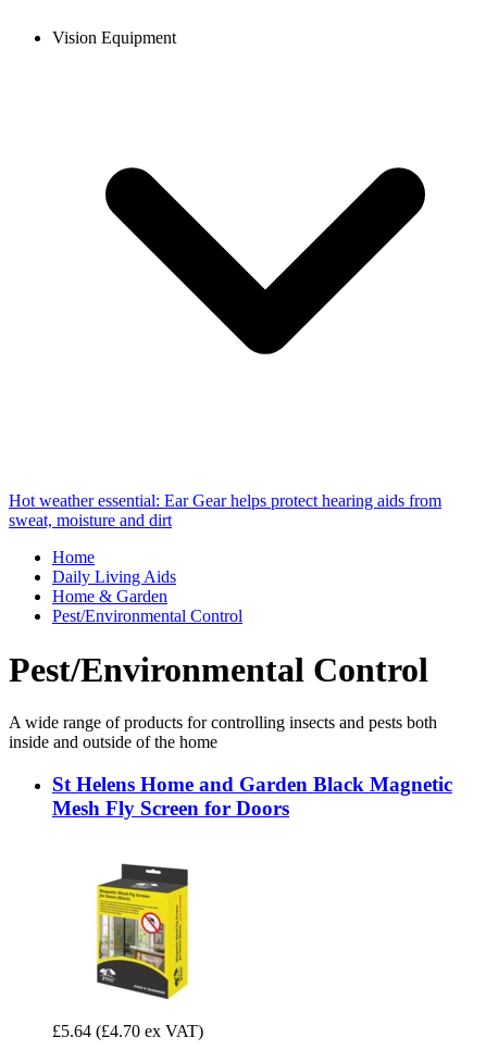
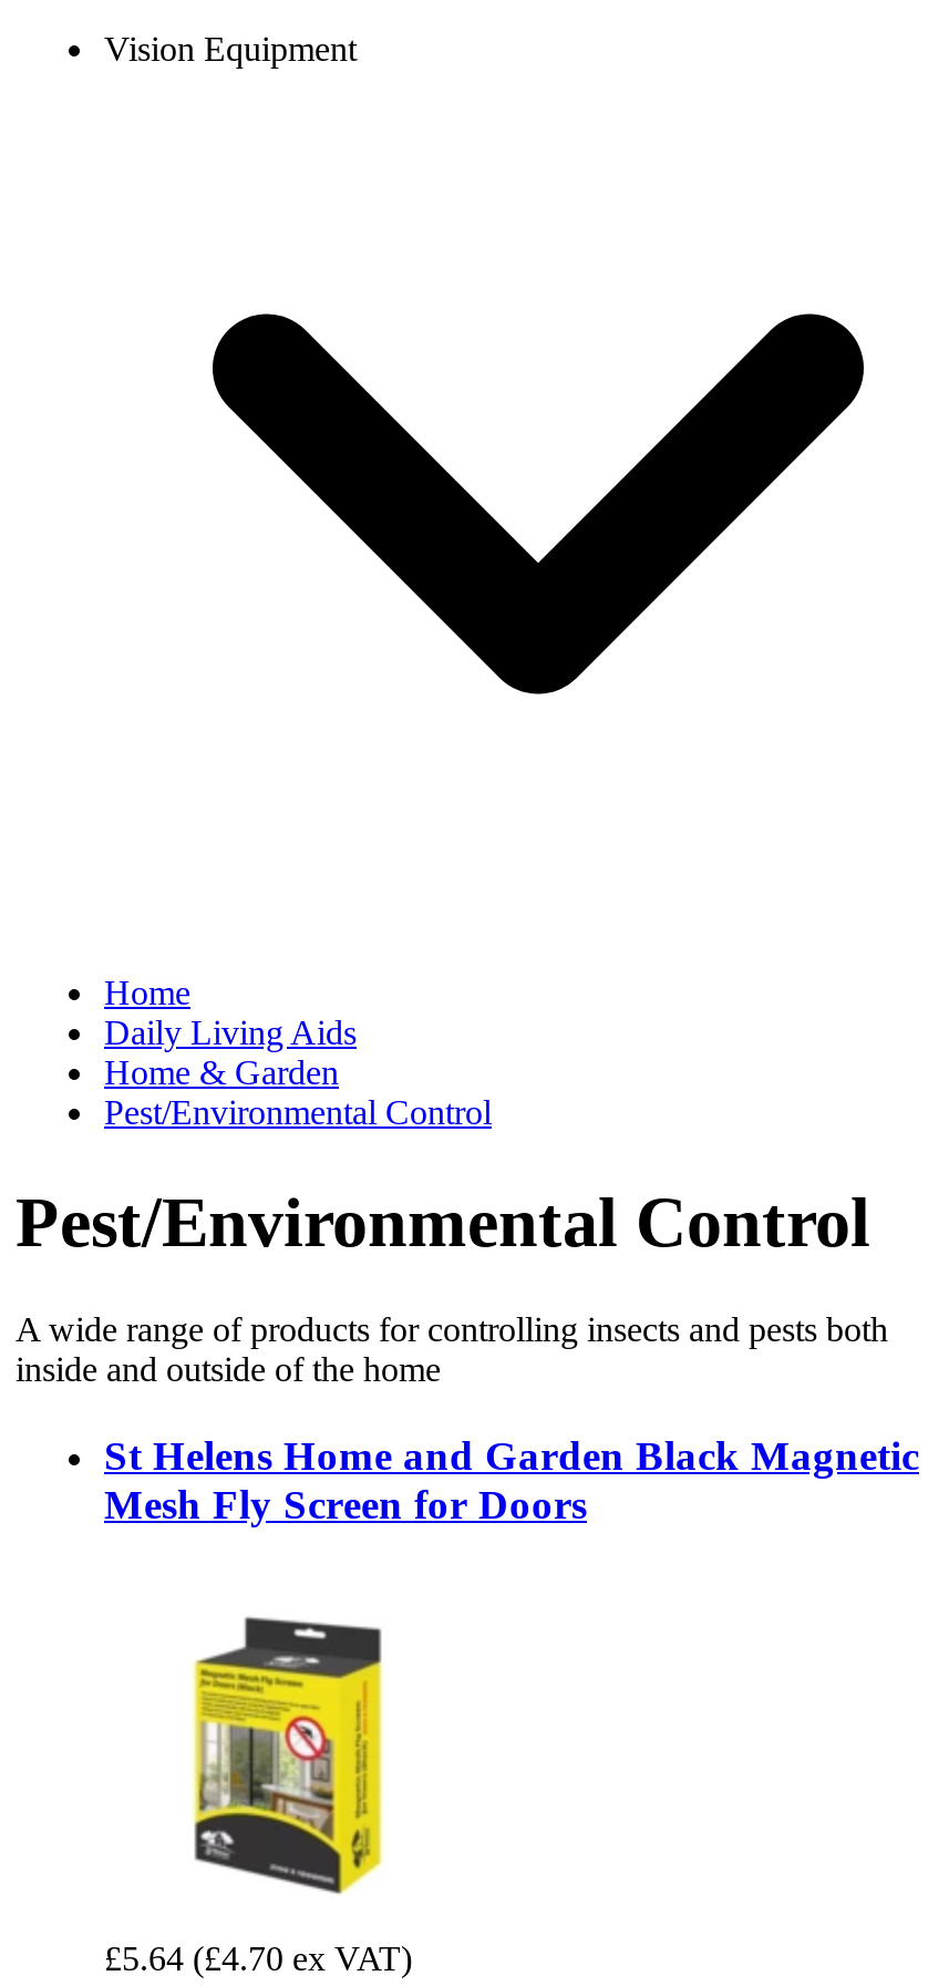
[9,492,441,530] Hot weather essential: Ear Gear helps protect hearing aids from | sweat, moisture and dirt -> none

